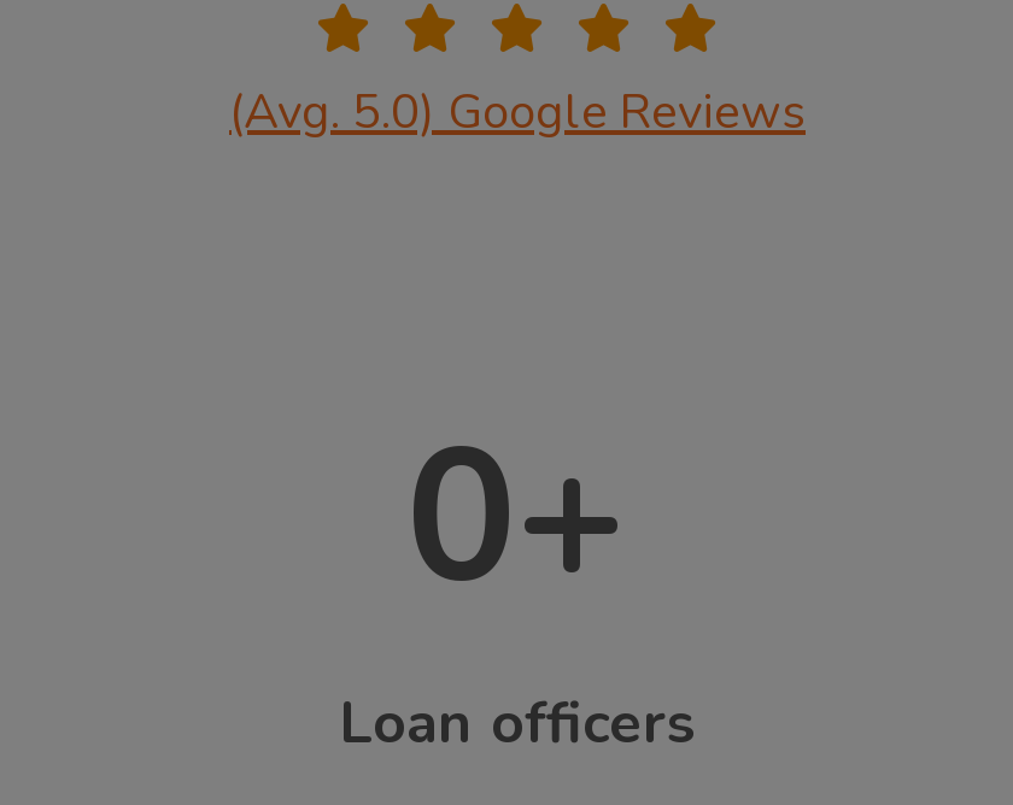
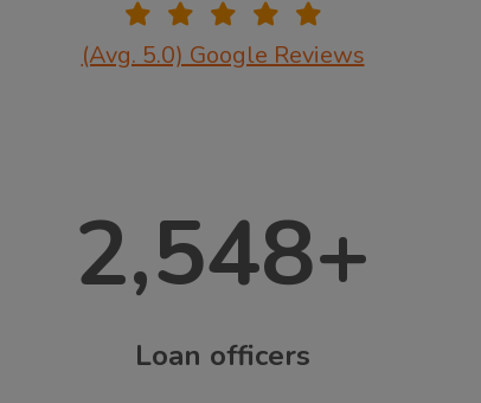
[405,389,630,643] 0+ -> [75,192,371,316] 2,548+

